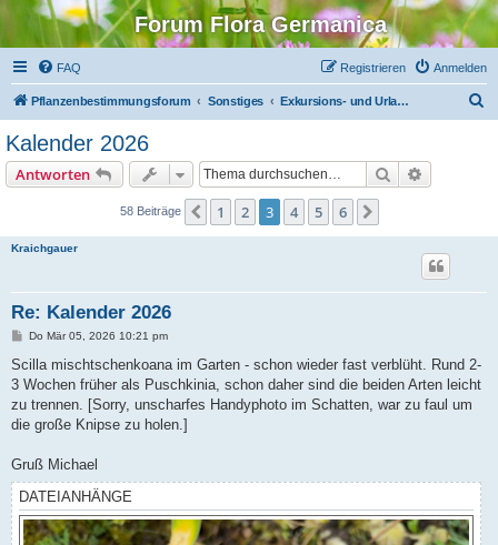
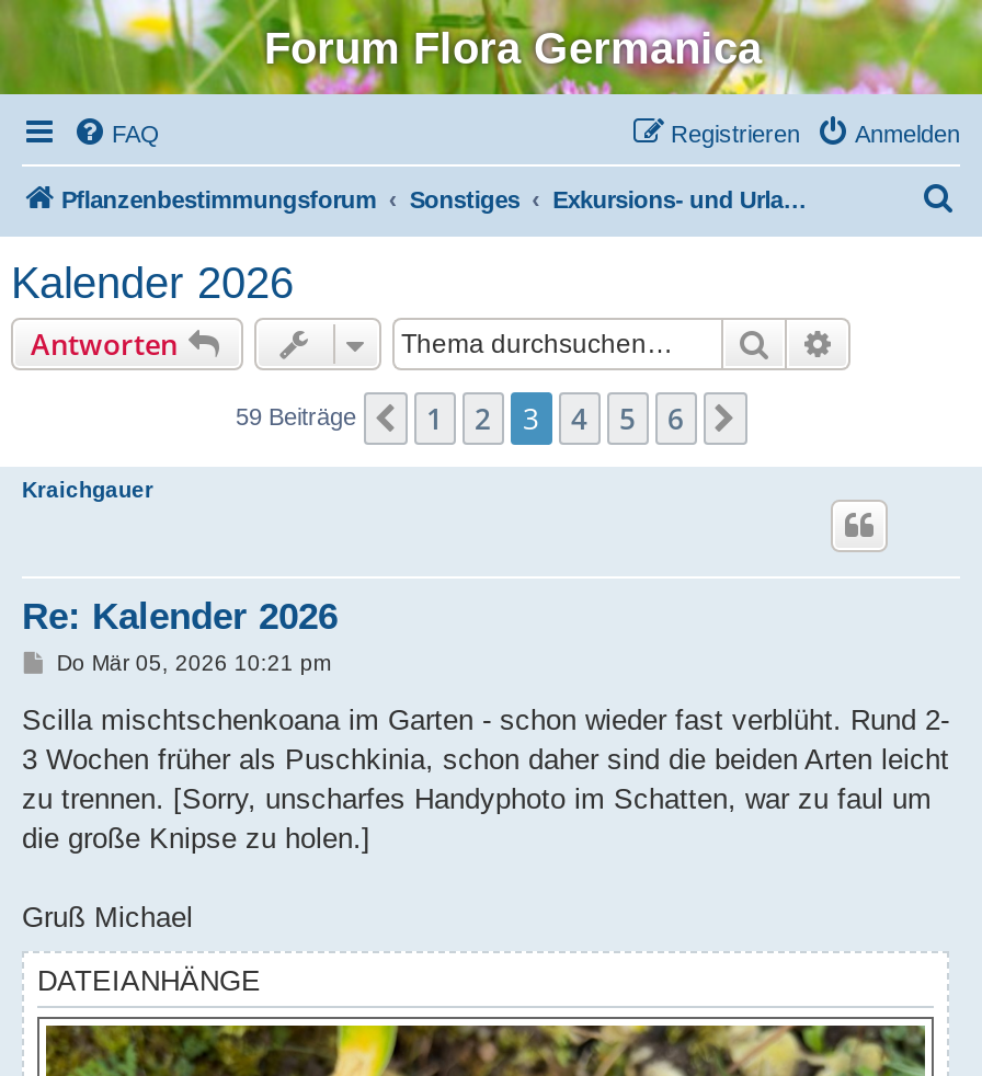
[119,204,184,217] 58 Beiträge -> [236,403,363,429] 59 Beiträge

